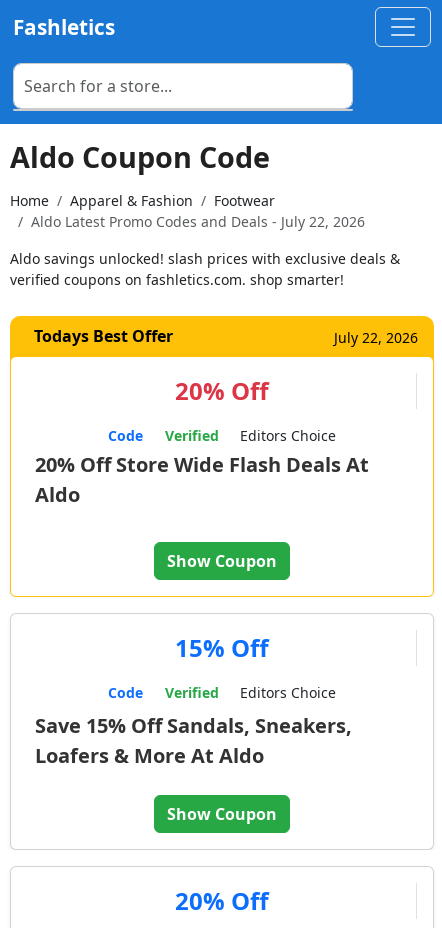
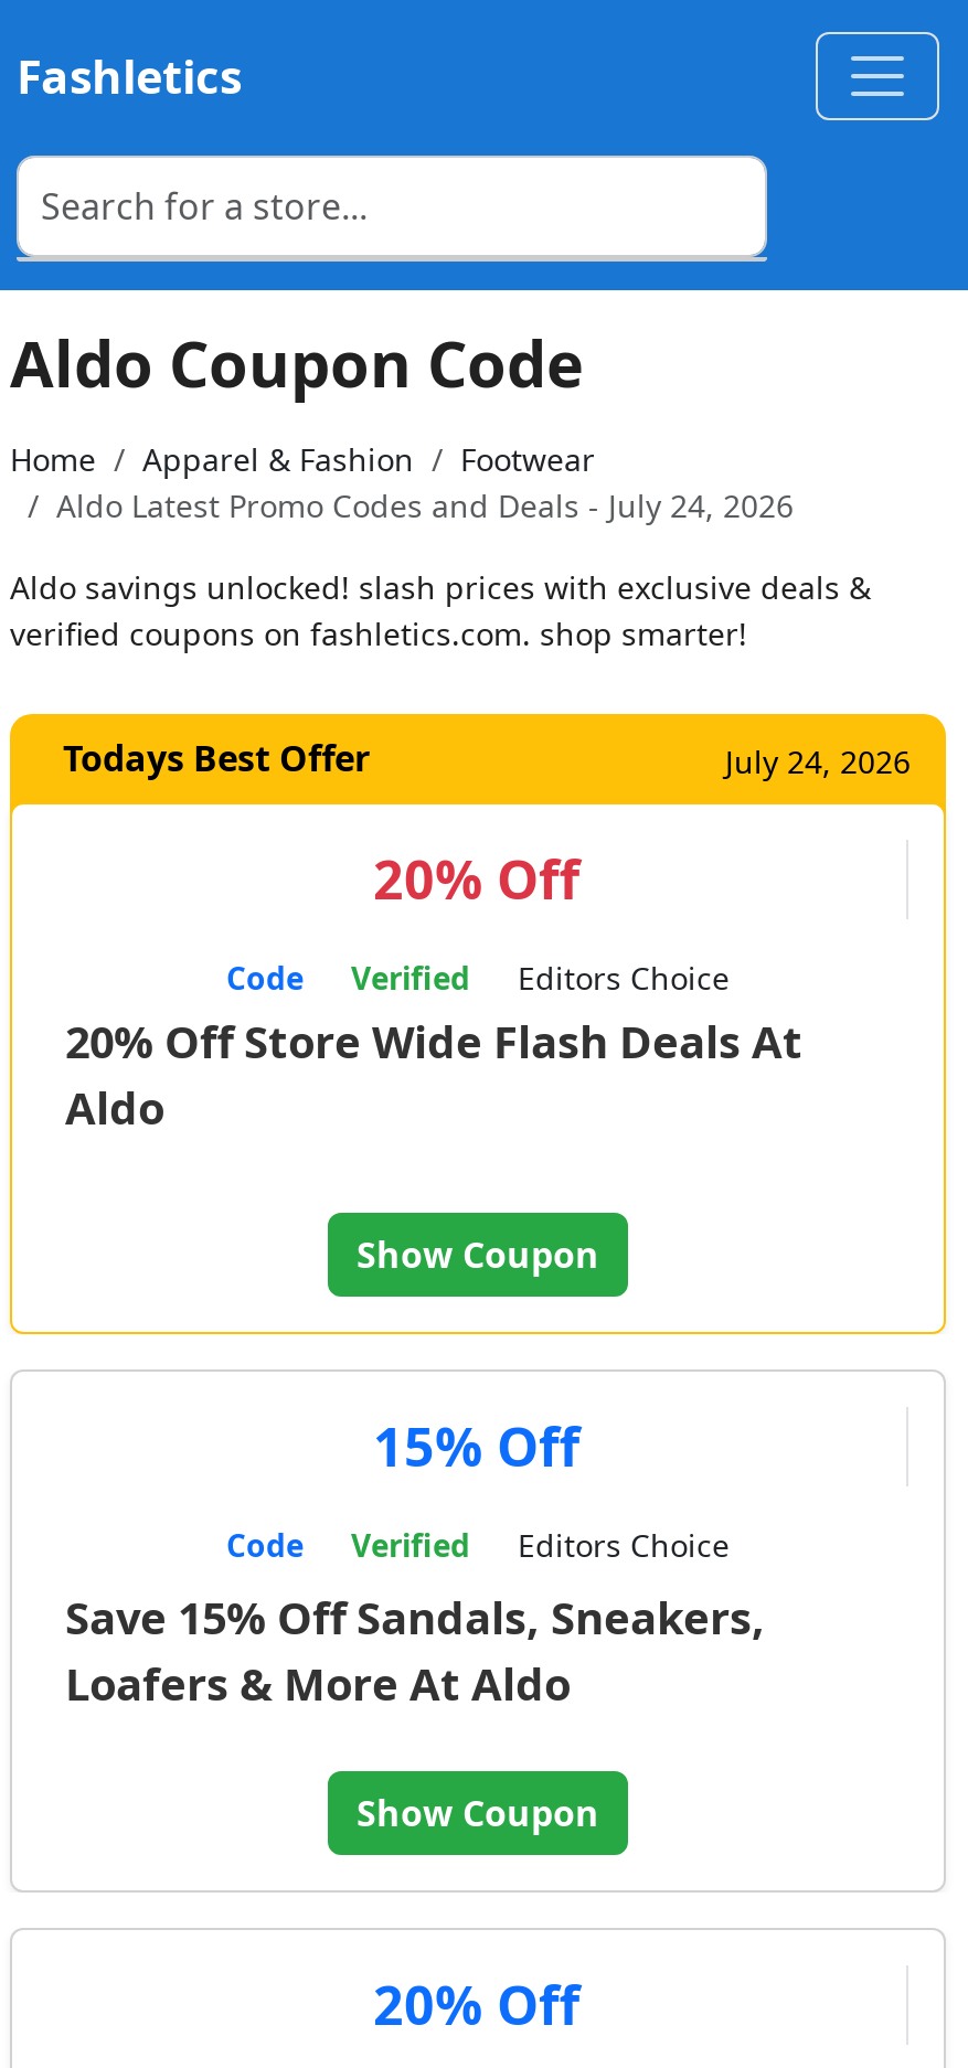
[31,212,365,231] Aldo Latest Promo Codes and Deals - July 22, 2026 -> [56,484,794,526] Aldo Latest Promo Codes and Deals - July 24, 2026
[334,328,418,347] July 22, 2026 -> [725,740,911,782] July 24, 2026

